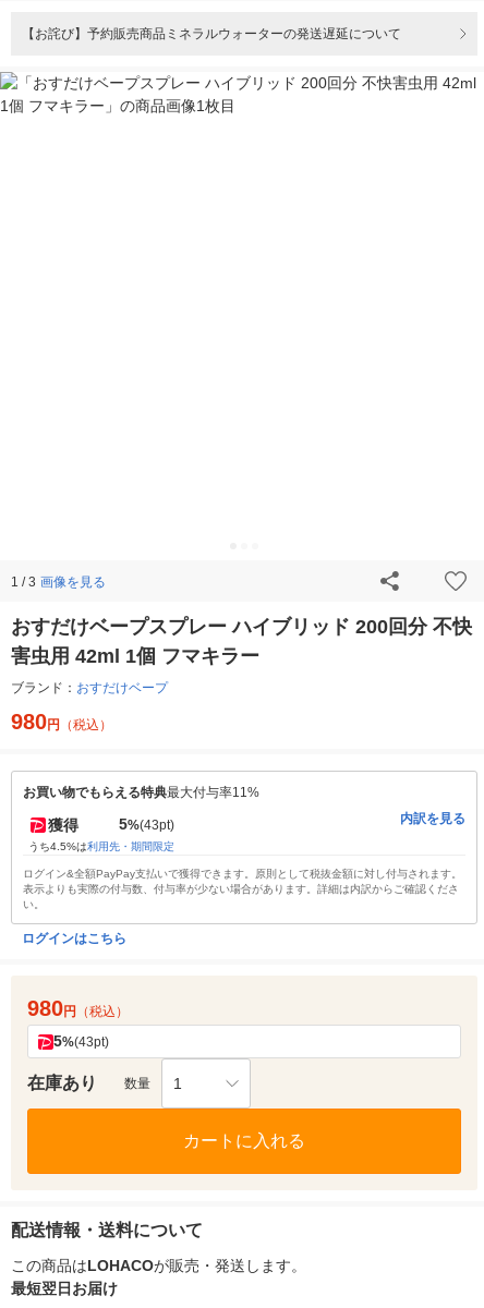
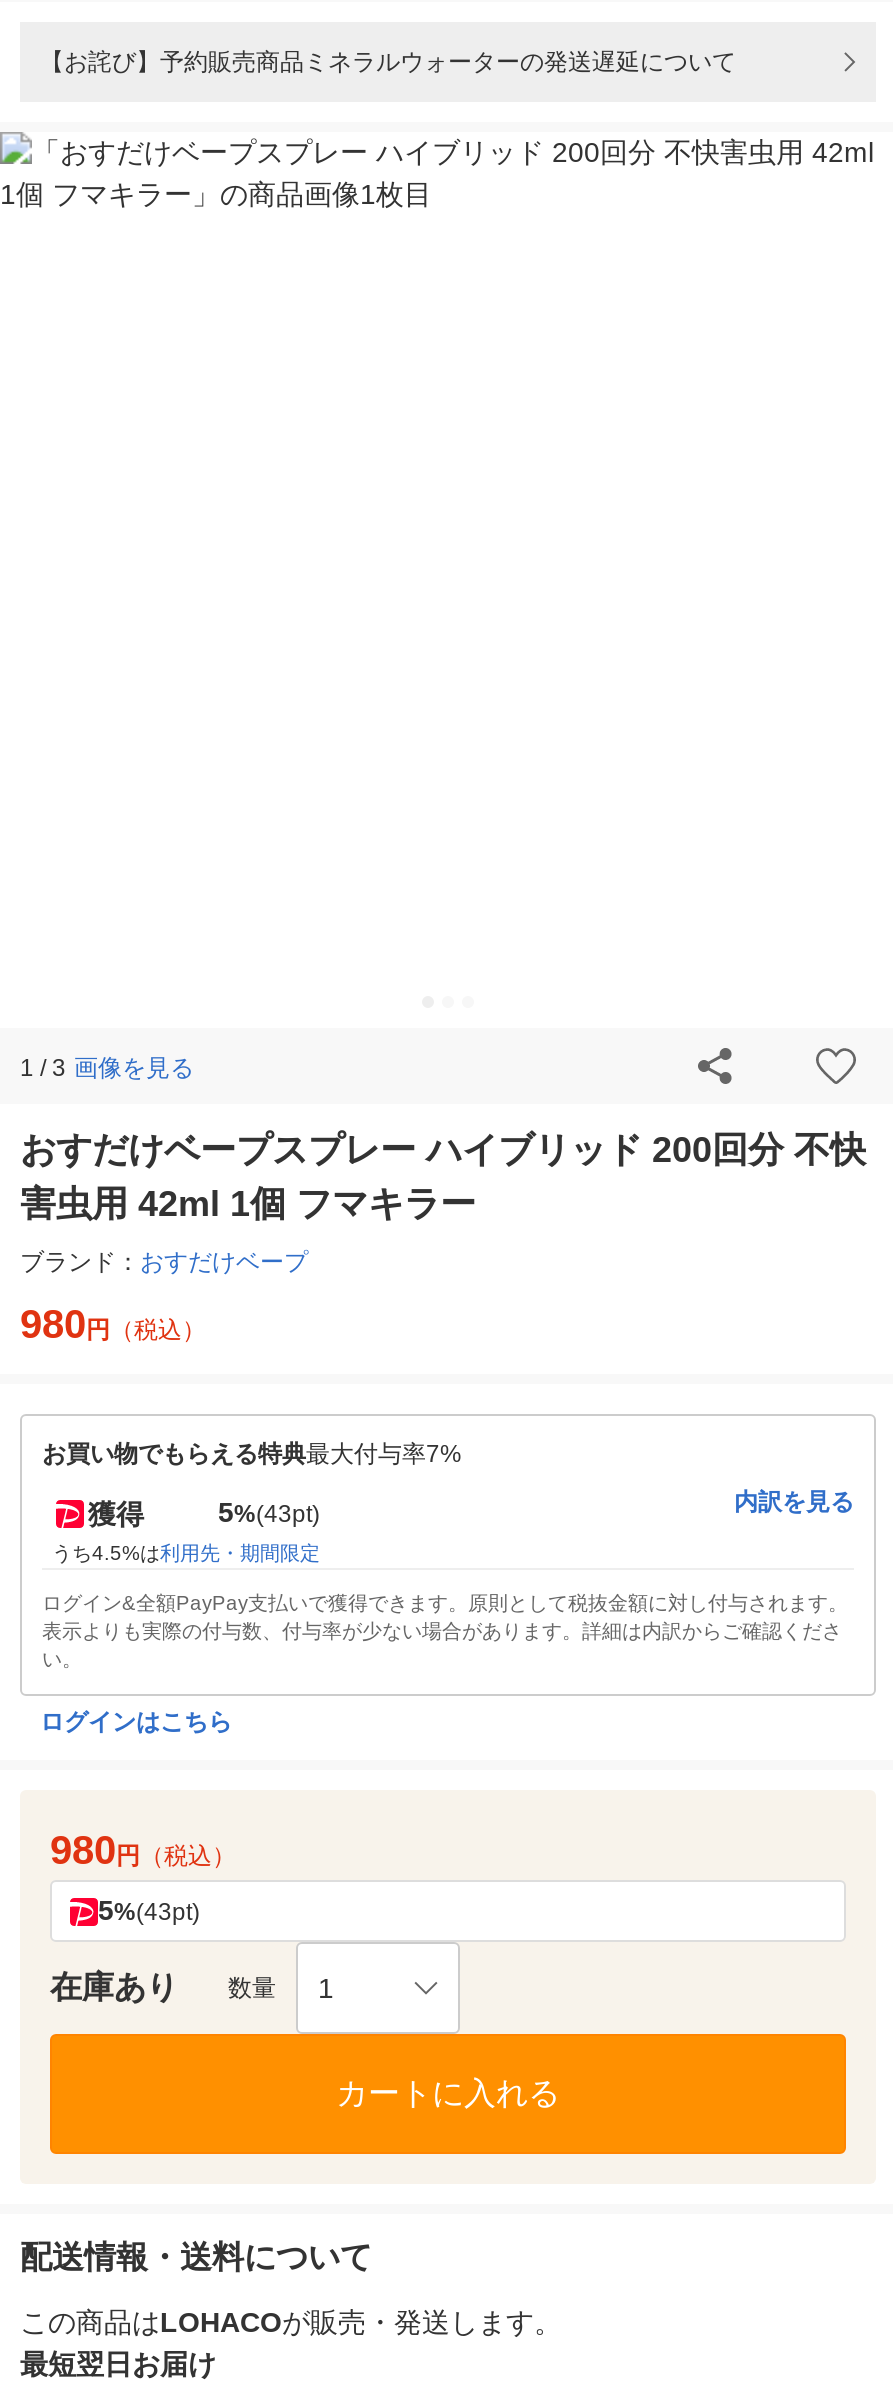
[23,785,259,800] お買い物でもらえる特典最大付与率11% -> [42,1441,462,1469] お買い物でもらえる特典最大付与率7%

